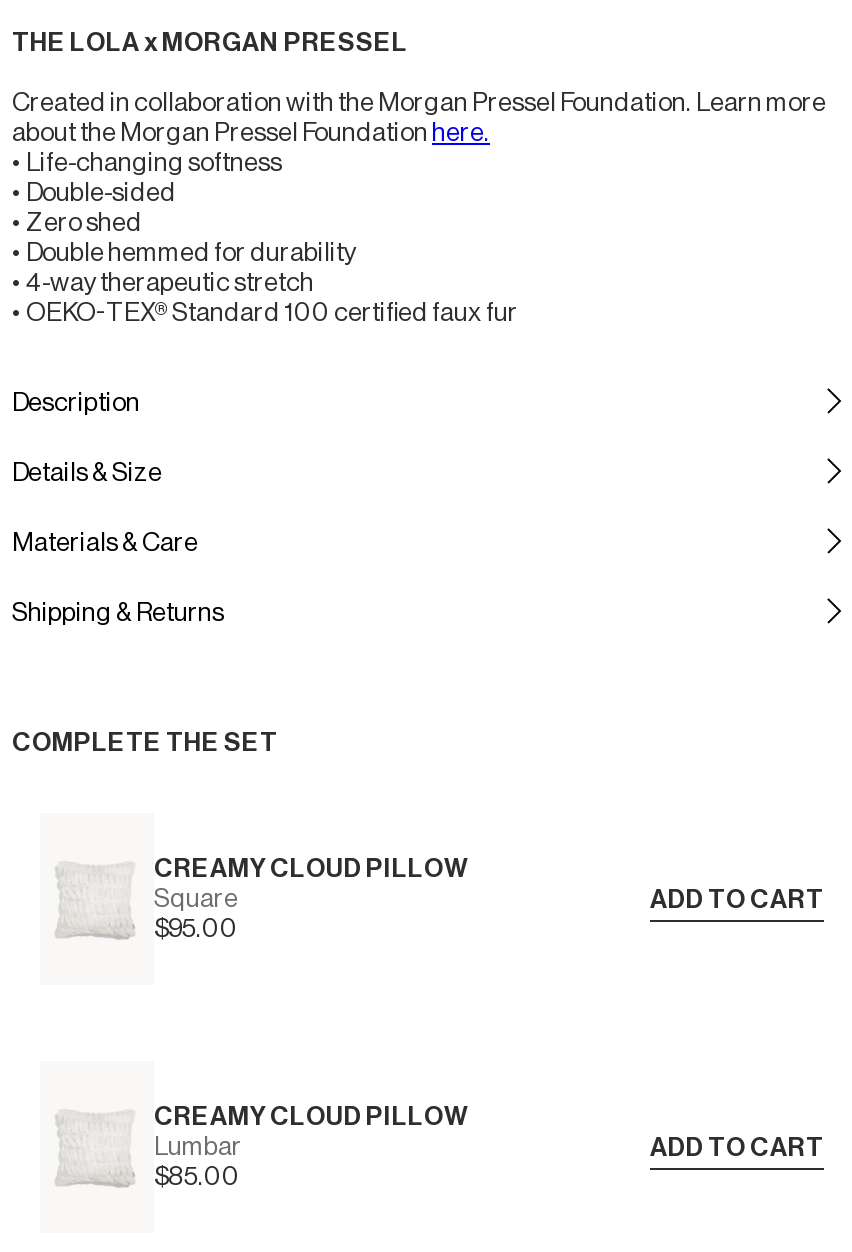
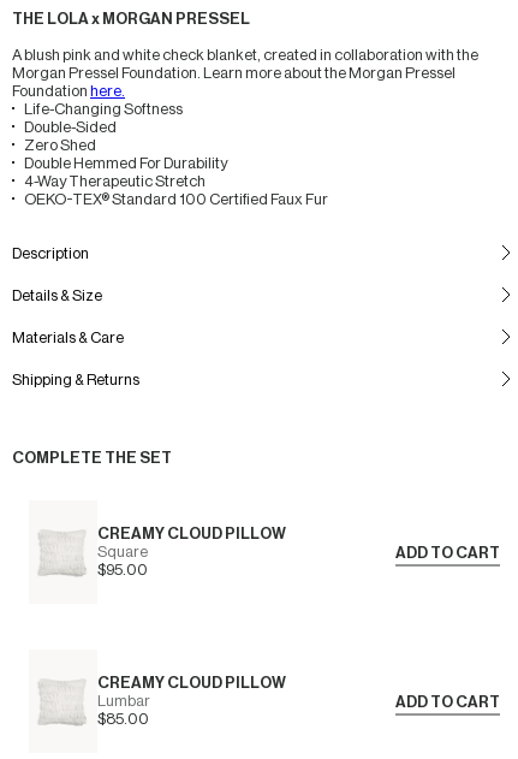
[12,89,826,325] Created in collaboration with the Morgan Pressel Foundation. Learn more | about the Morgan Pressel Foundation here. | • Life-changing softness | • Double-sided | • Zero shed | • Double hemmed for durability | • 4-way therapeutic stretch | • OEKO-TEX® Standard 100 certified faux fur -> [12,47,478,207] A blush pink and white check blanket, created in collaboration with the | Morgan Pressel Foundation. Learn more about the Morgan Pressel | Foundation here. | Life-Changing Softness | Double-Sided | Zero Shed | Double Hemmed For Durability | 4-Way Therapeutic Stretch | OEKO-TEX® Standard 100 Certified Faux Fur

